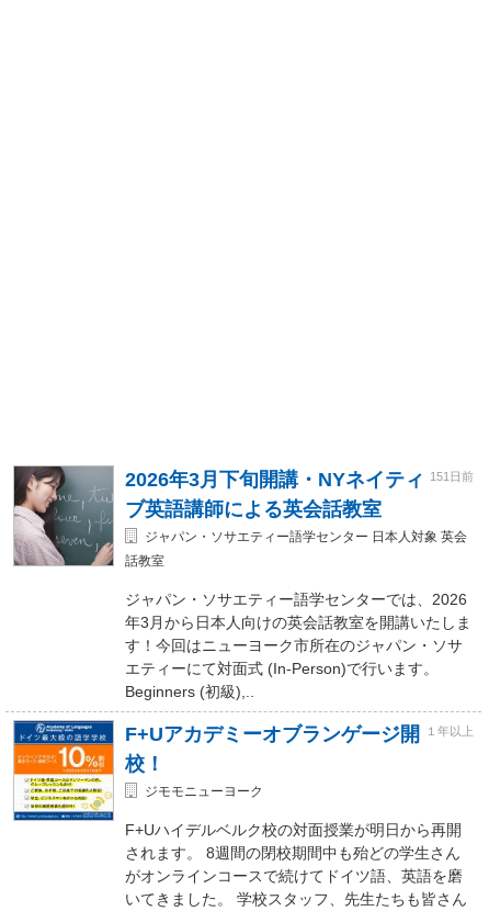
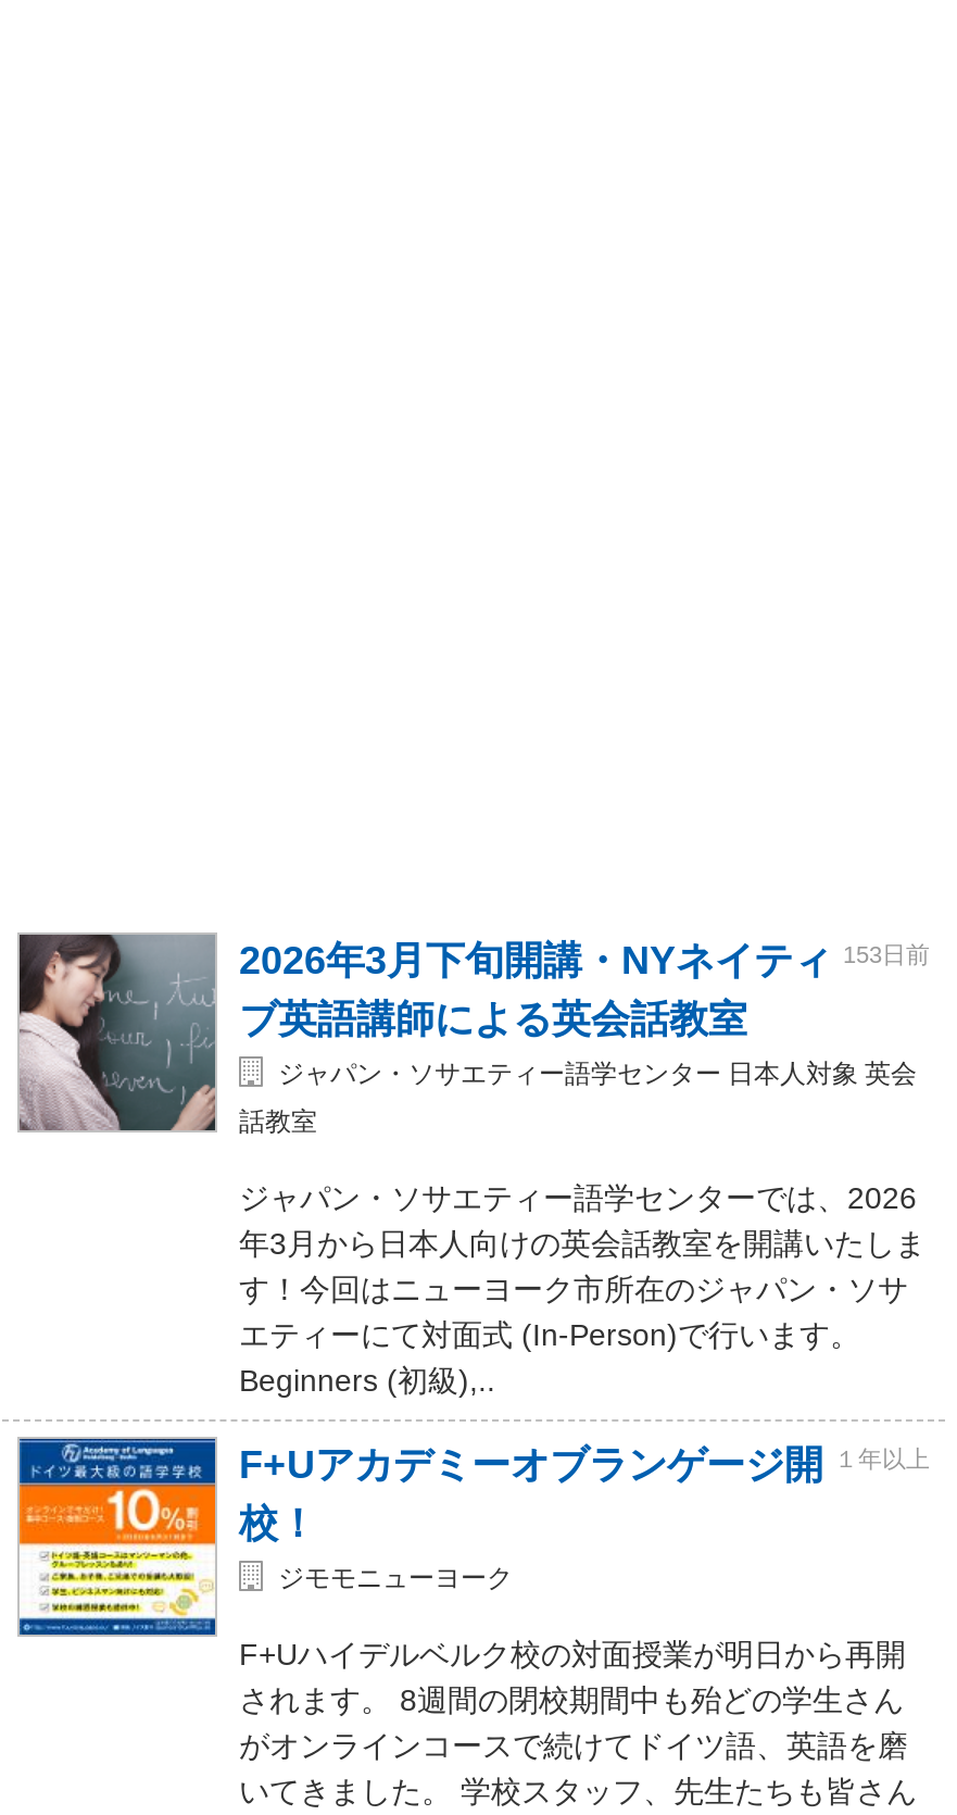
[125,469,474,491] 2026年3月下旬開講・NYネイティ 151日前 -> [239,939,930,982] 2026年3月下旬開講・NYネイティ 153日前

